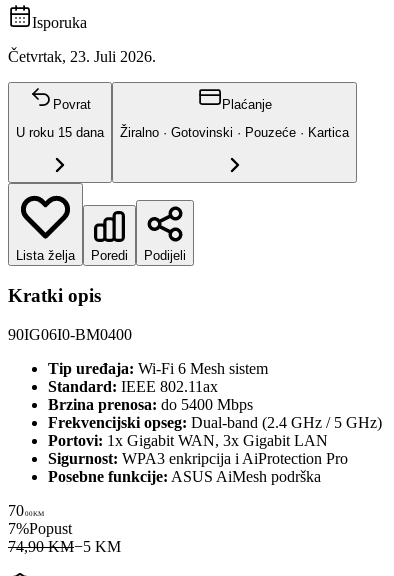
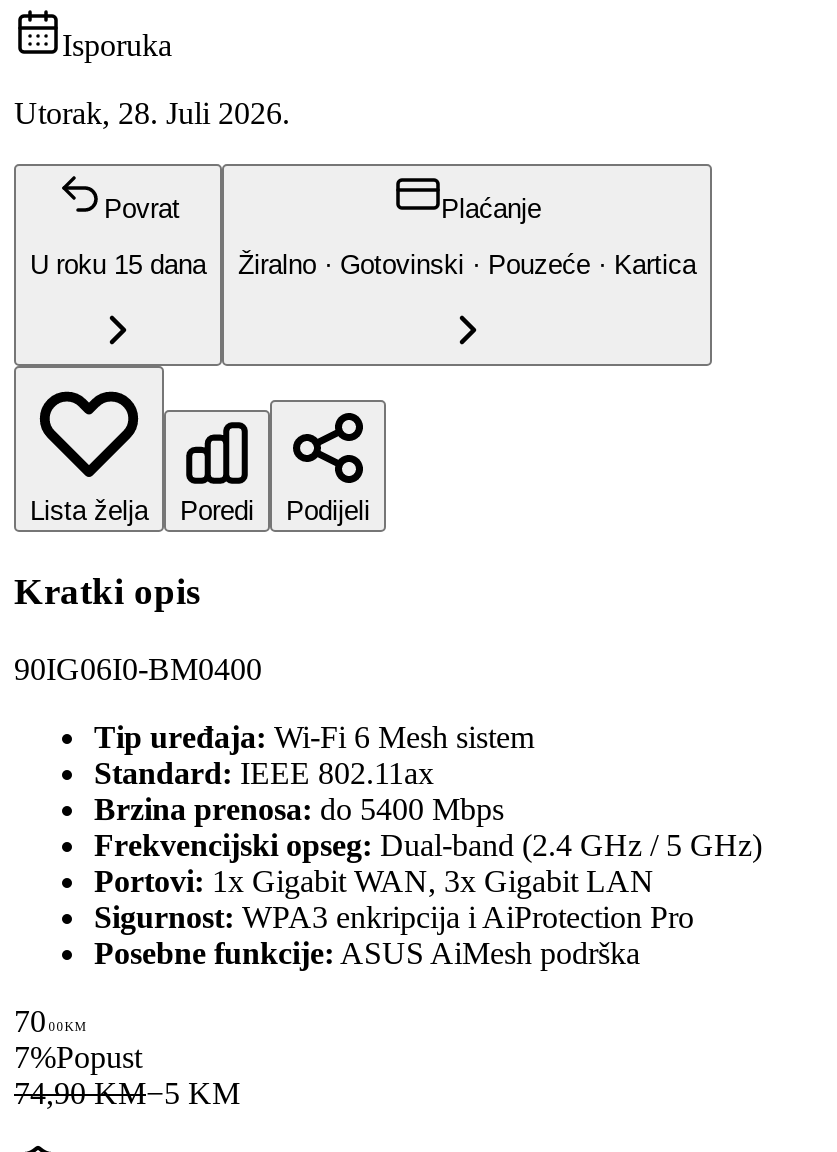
[8,48,156,65] Četvrtak, 23. Juli 2026. -> [14,96,290,130] Utorak, 28. Juli 2026.

